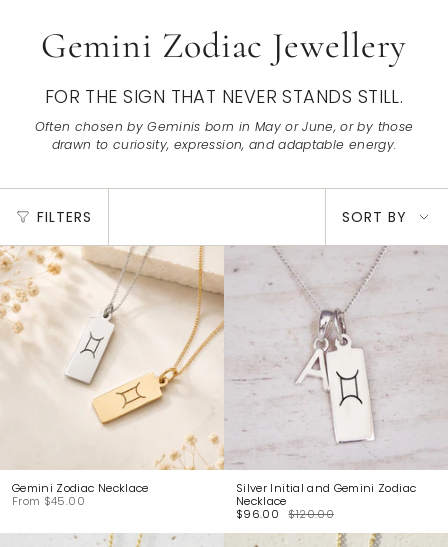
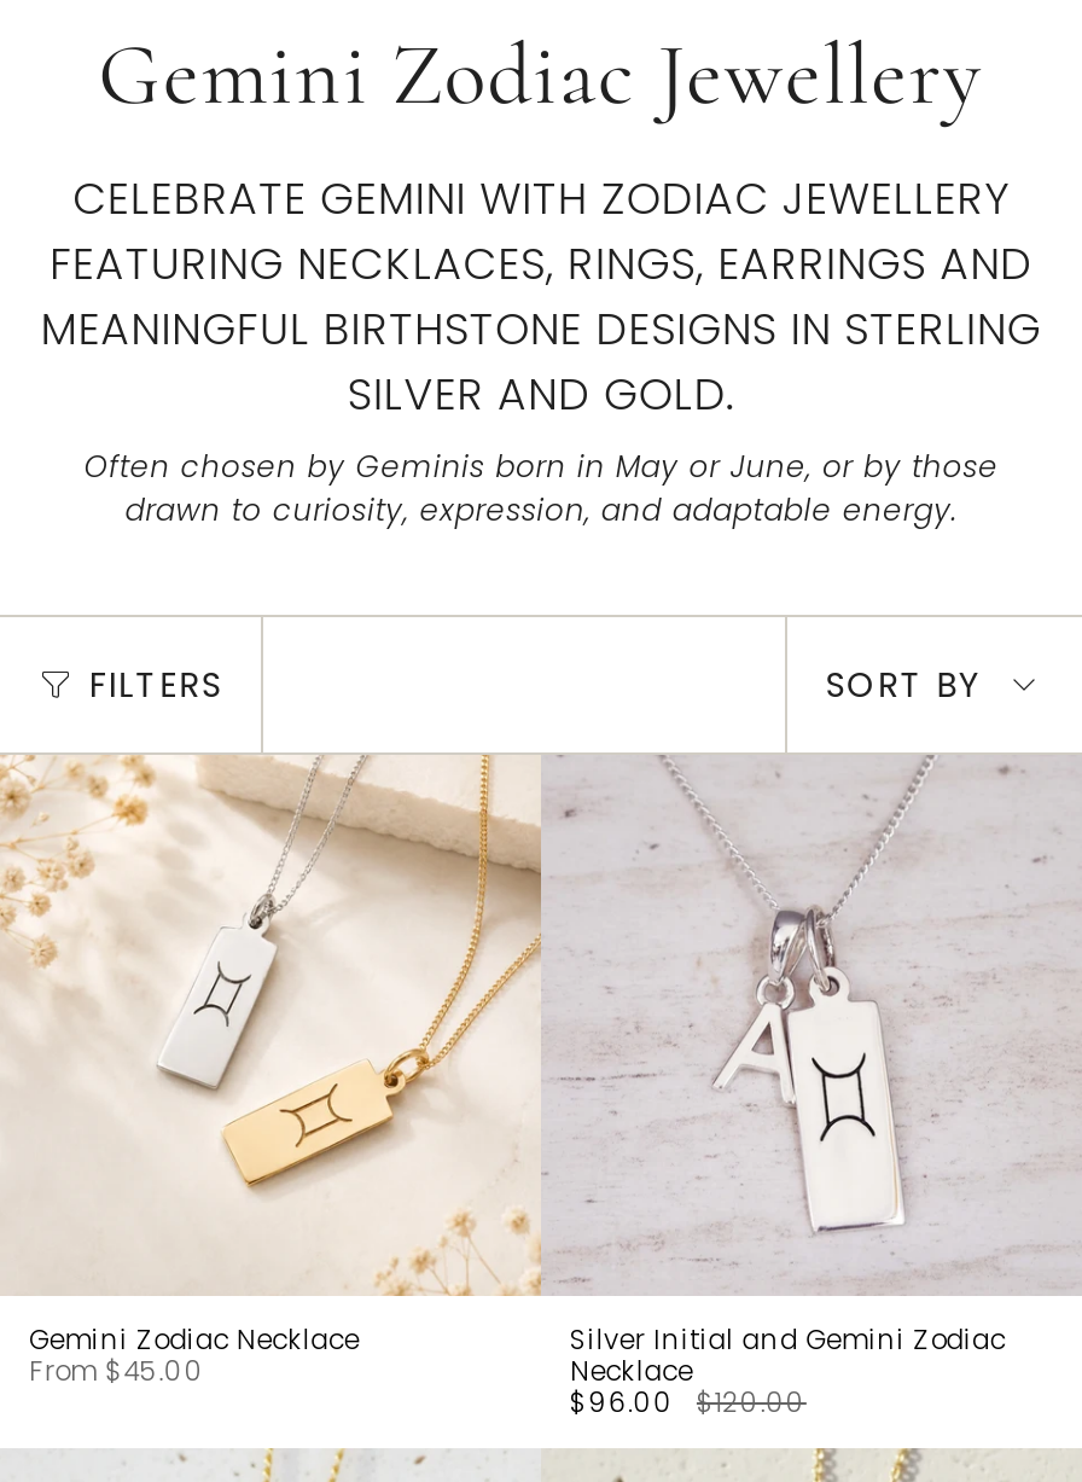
[45,84,403,109] FOR THE SIGN THAT NEVER STANDS STILL. -> [41,168,1041,424] CELEBRATE GEMINI WITH ZODIAC JEWELLERY | FEATURING NECKLACES, RINGS, EARRINGS AND | MEANINGFUL BIRTHSTONE DESIGNS IN STERLING | SILVER AND GOLD.

